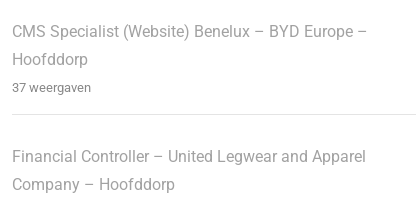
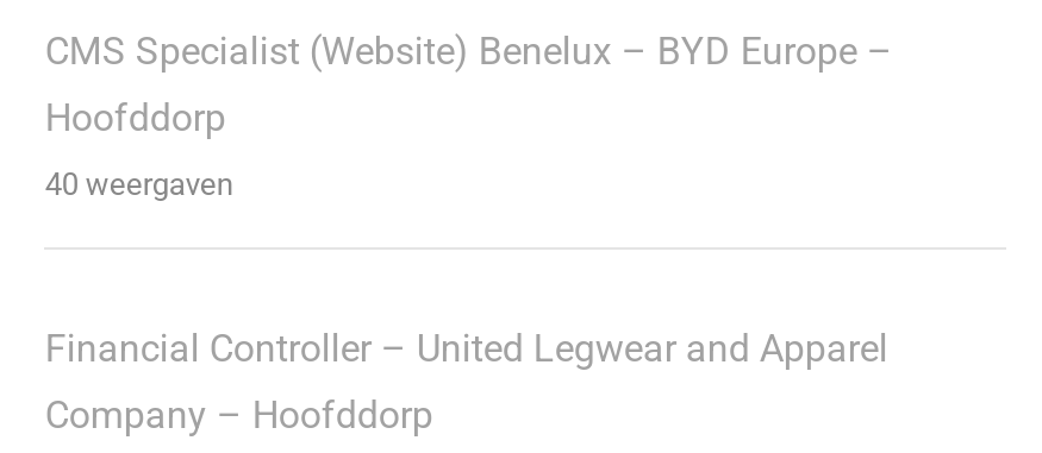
[12,80,91,95] 37 weergaven -> [45,165,233,200] 40 weergaven

